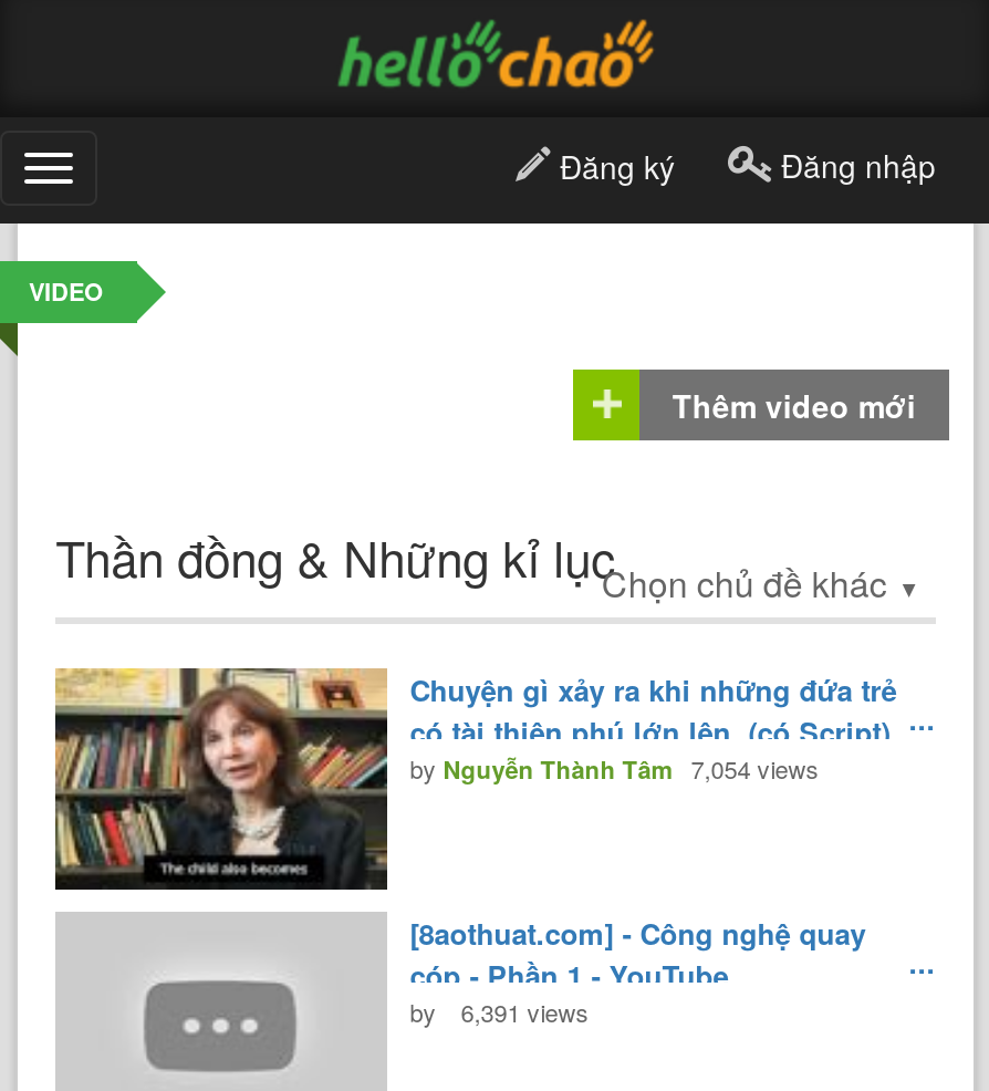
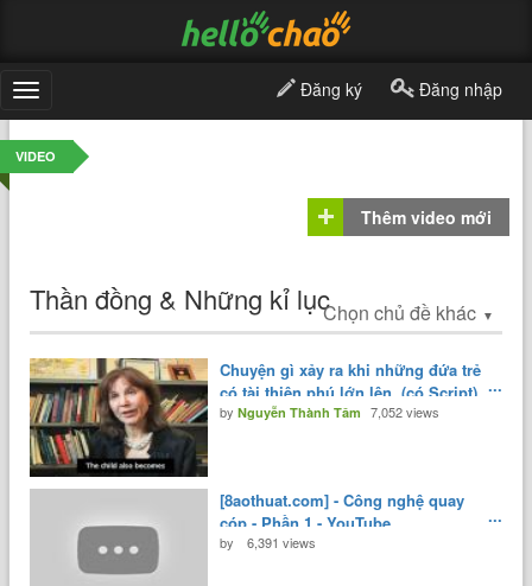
[410,750,819,786] by Nguyễn Thành Tâm 7,054 views -> [220,402,440,421] by Nguyễn Thành Tâm 7,052 views

